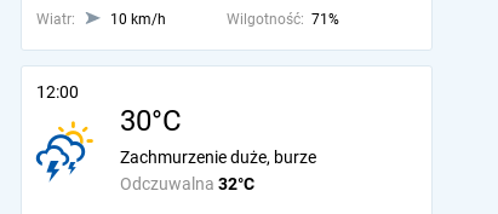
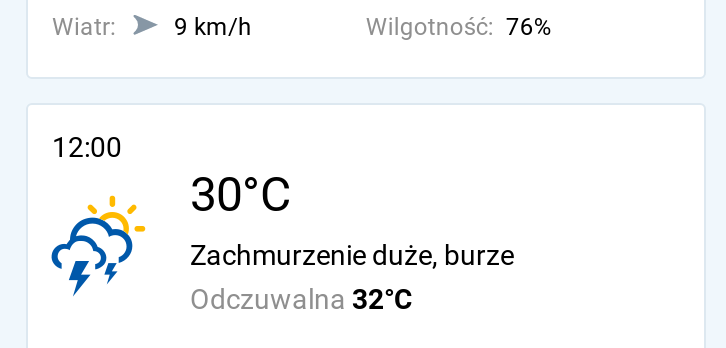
[110,11,166,28] 10 km/h -> [174,13,252,41] 9 km/h
[226,11,339,28] Wilgotność: 71% -> [366,13,552,41] Wilgotność: 76%

